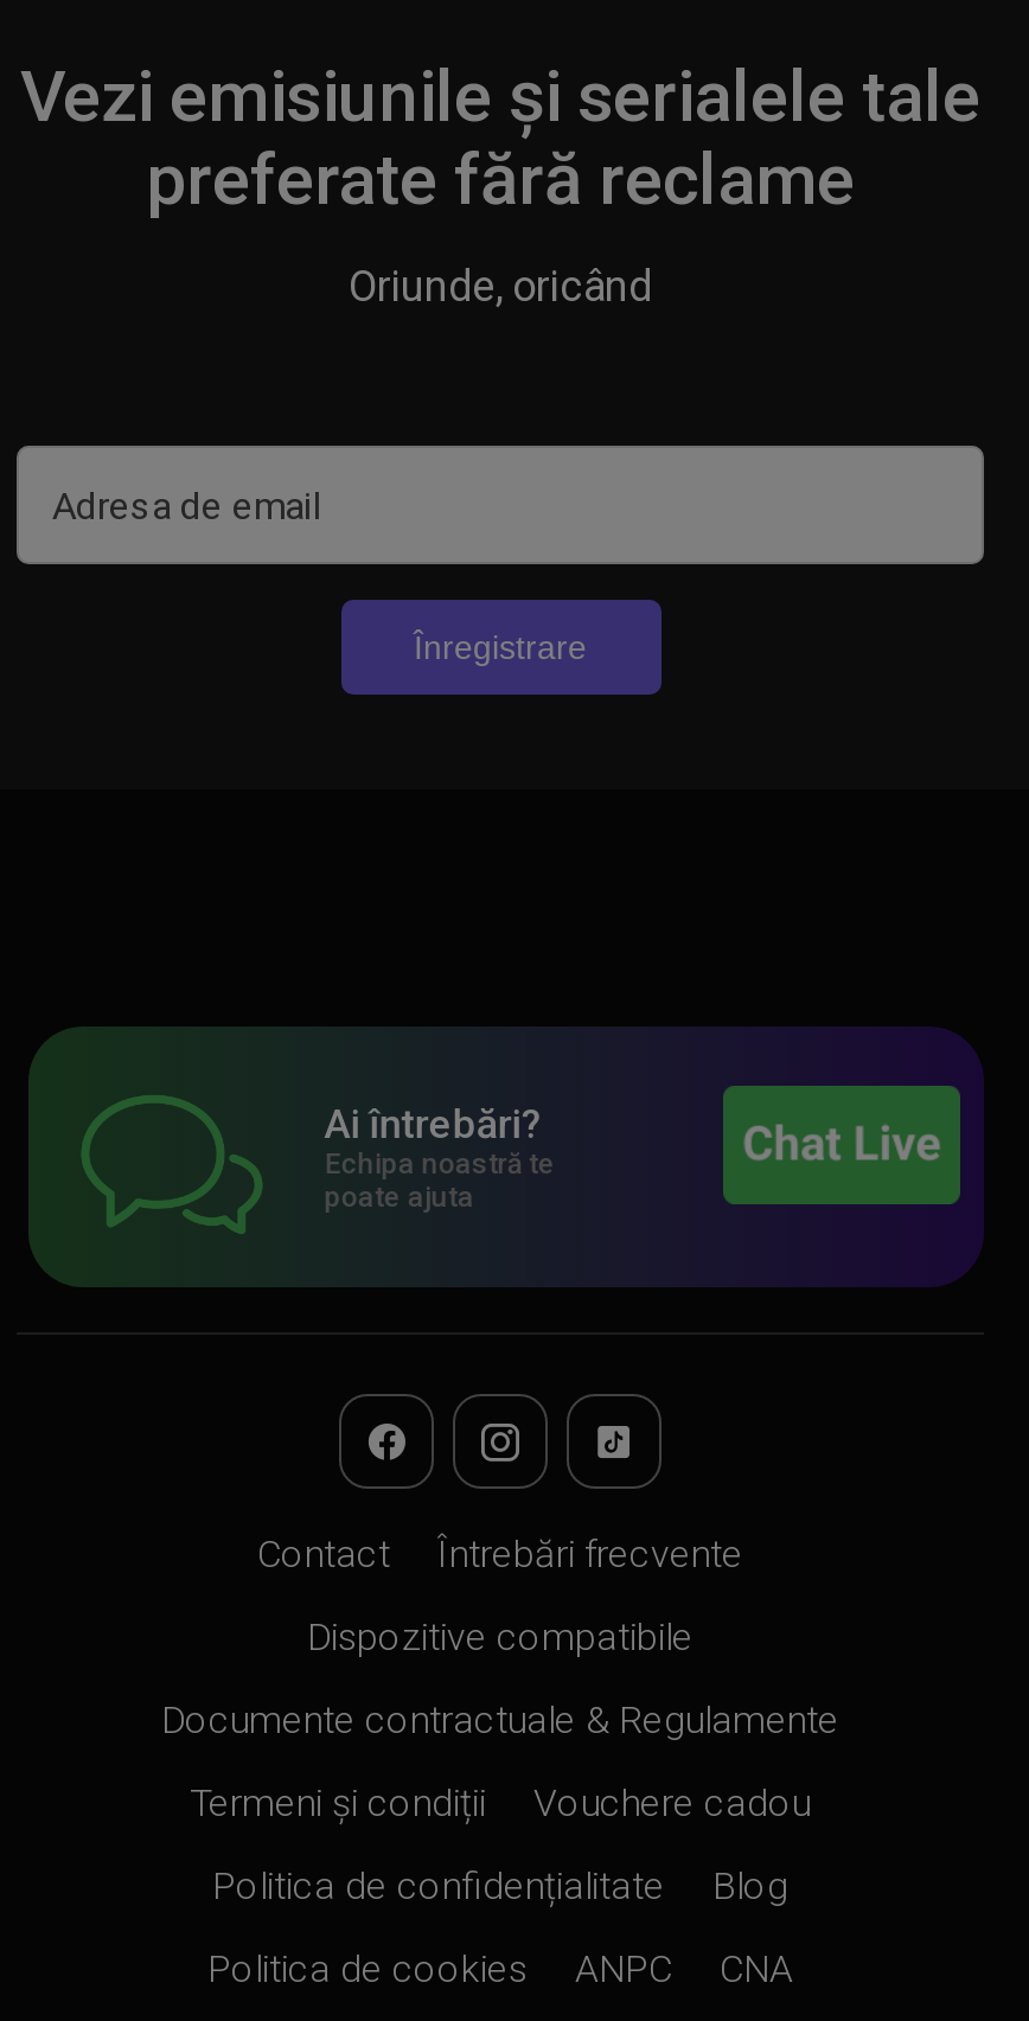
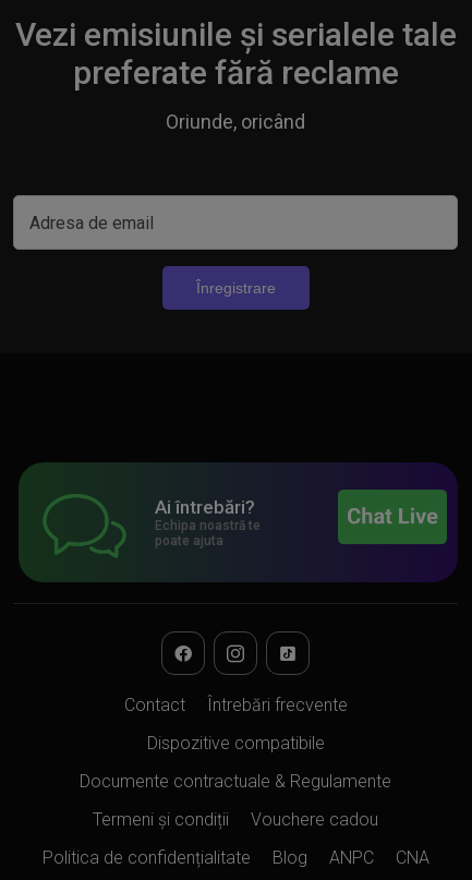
[207,1946,528,1991] Politica de cookies -> none

